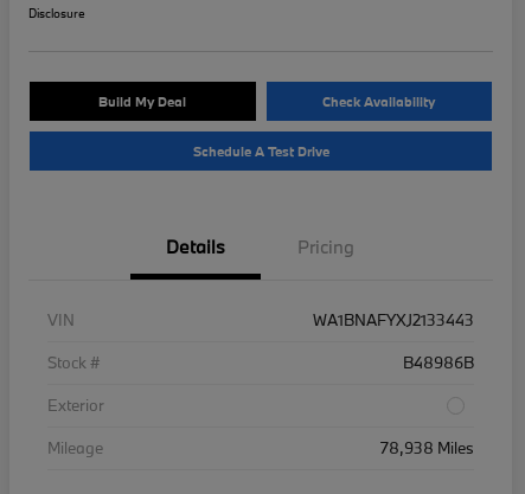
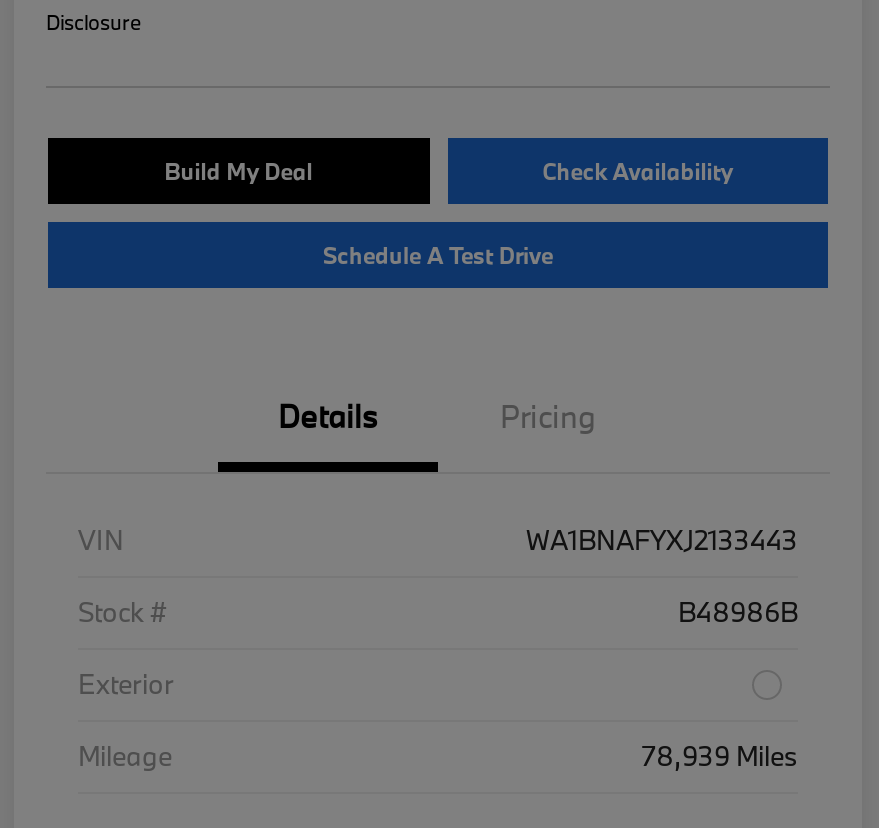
[380,437,474,458] 78,938 Miles -> [642,738,798,774] 78,939 Miles

